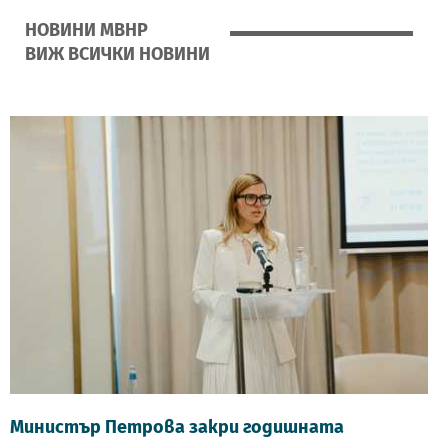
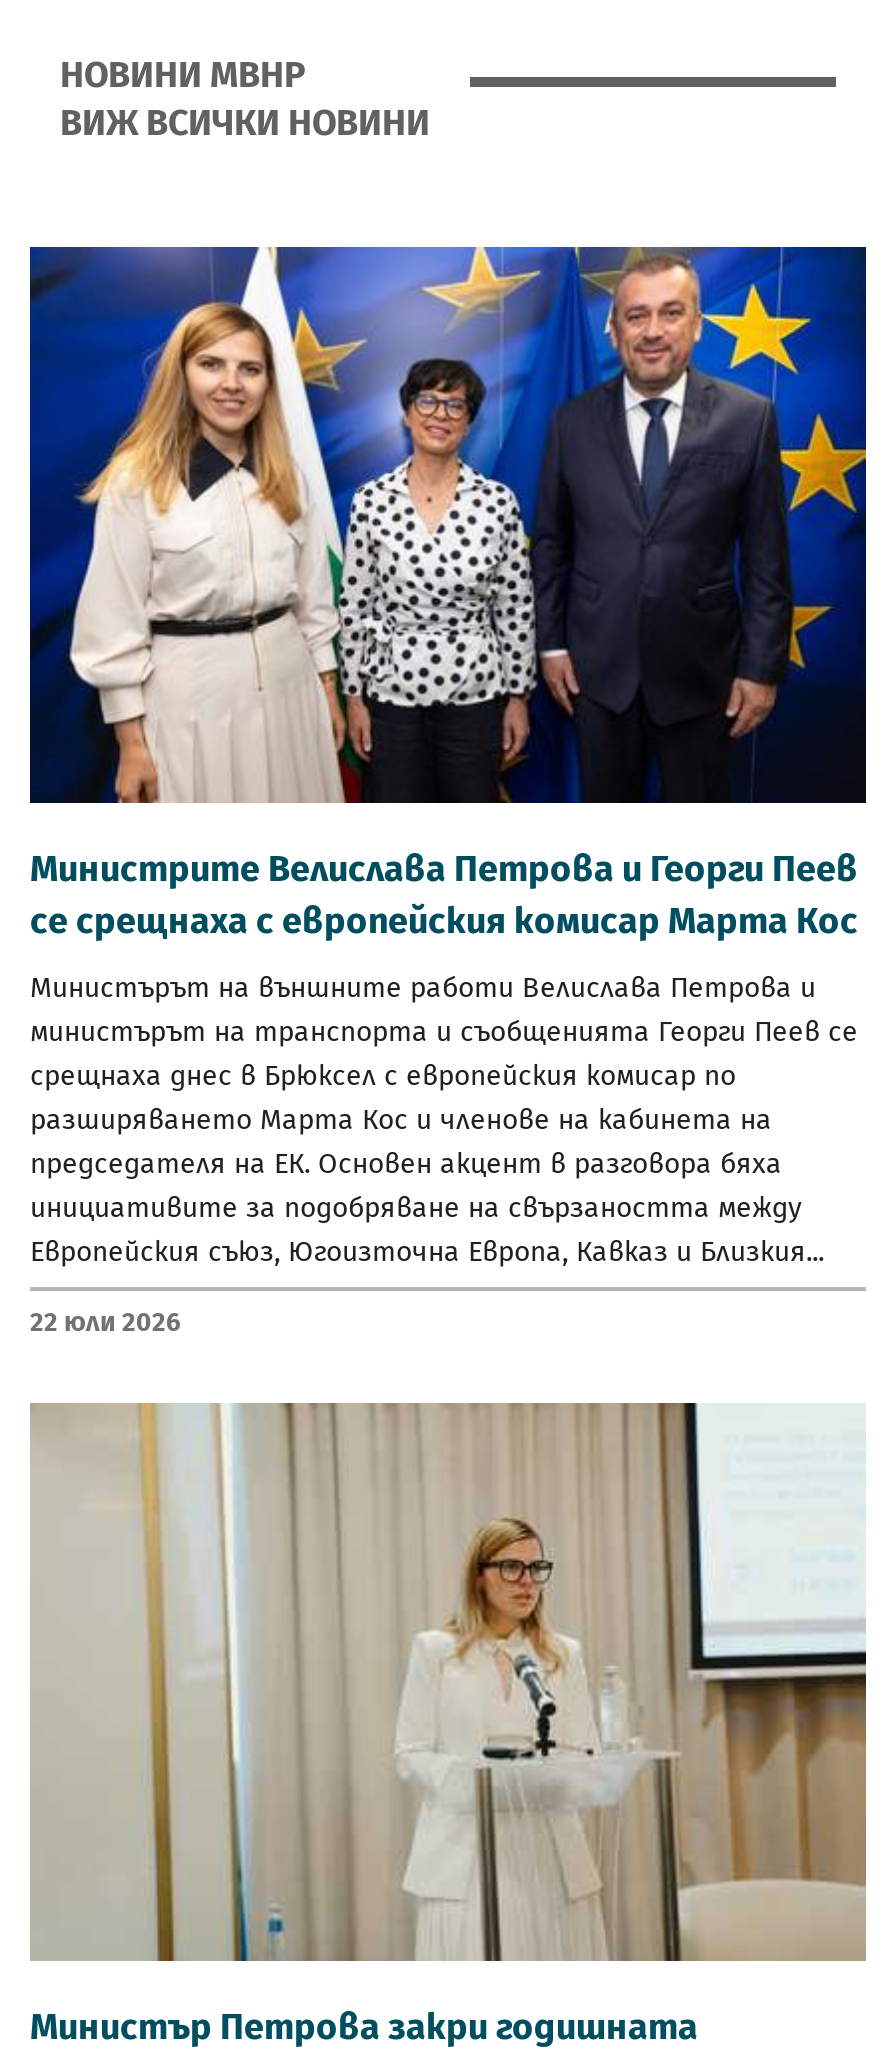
none -> [28,245,868,1337] [image] | Министрите Велислава Петрова и Георги Пеев | се срещнаха с европейския комисар Марта Кос | Министърът на външните работи Велислава Петрова и | министърът на транспорта и съобщенията Георги Пеев се | срещнаха днес в Брюксел с европейския комисар по | разширяването Марта Кос и членове на кабинета на | председателя на ЕК. Основен акцент в разговора бяха | инициативите за подобряване на свързаността между | Европейския съюз, Югоизточна Европа, Кавказ и Близкия... | 22 Юли 2026

